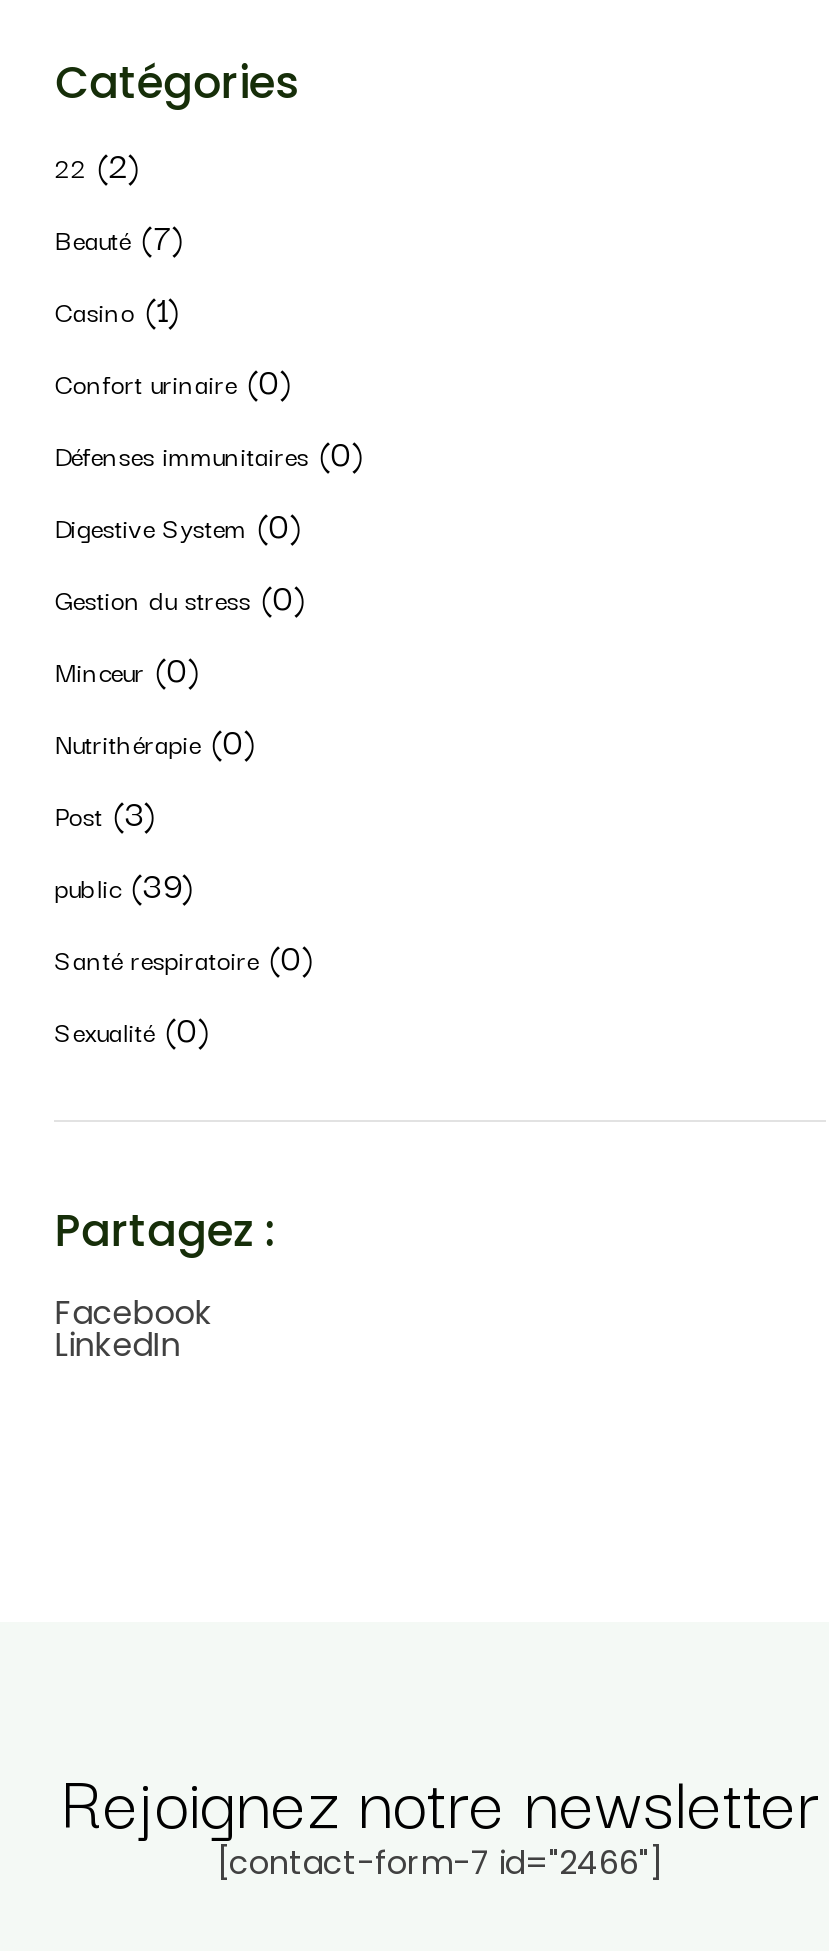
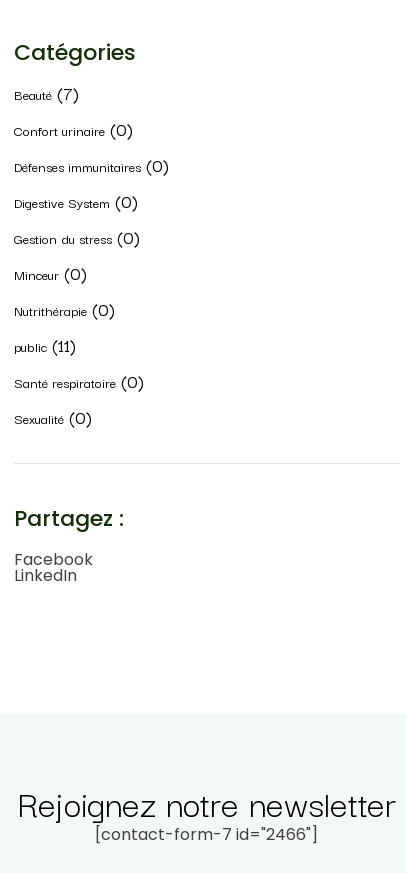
[55,138,141,190] 22 (2) -> none
[55,282,181,334] Casino (1) -> none
[55,786,195,910] Post (3) | public (39) -> [14,332,76,358] public (11)

